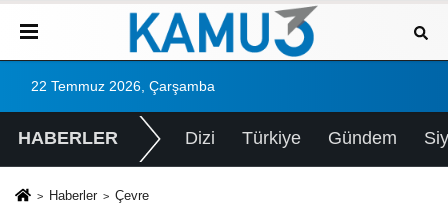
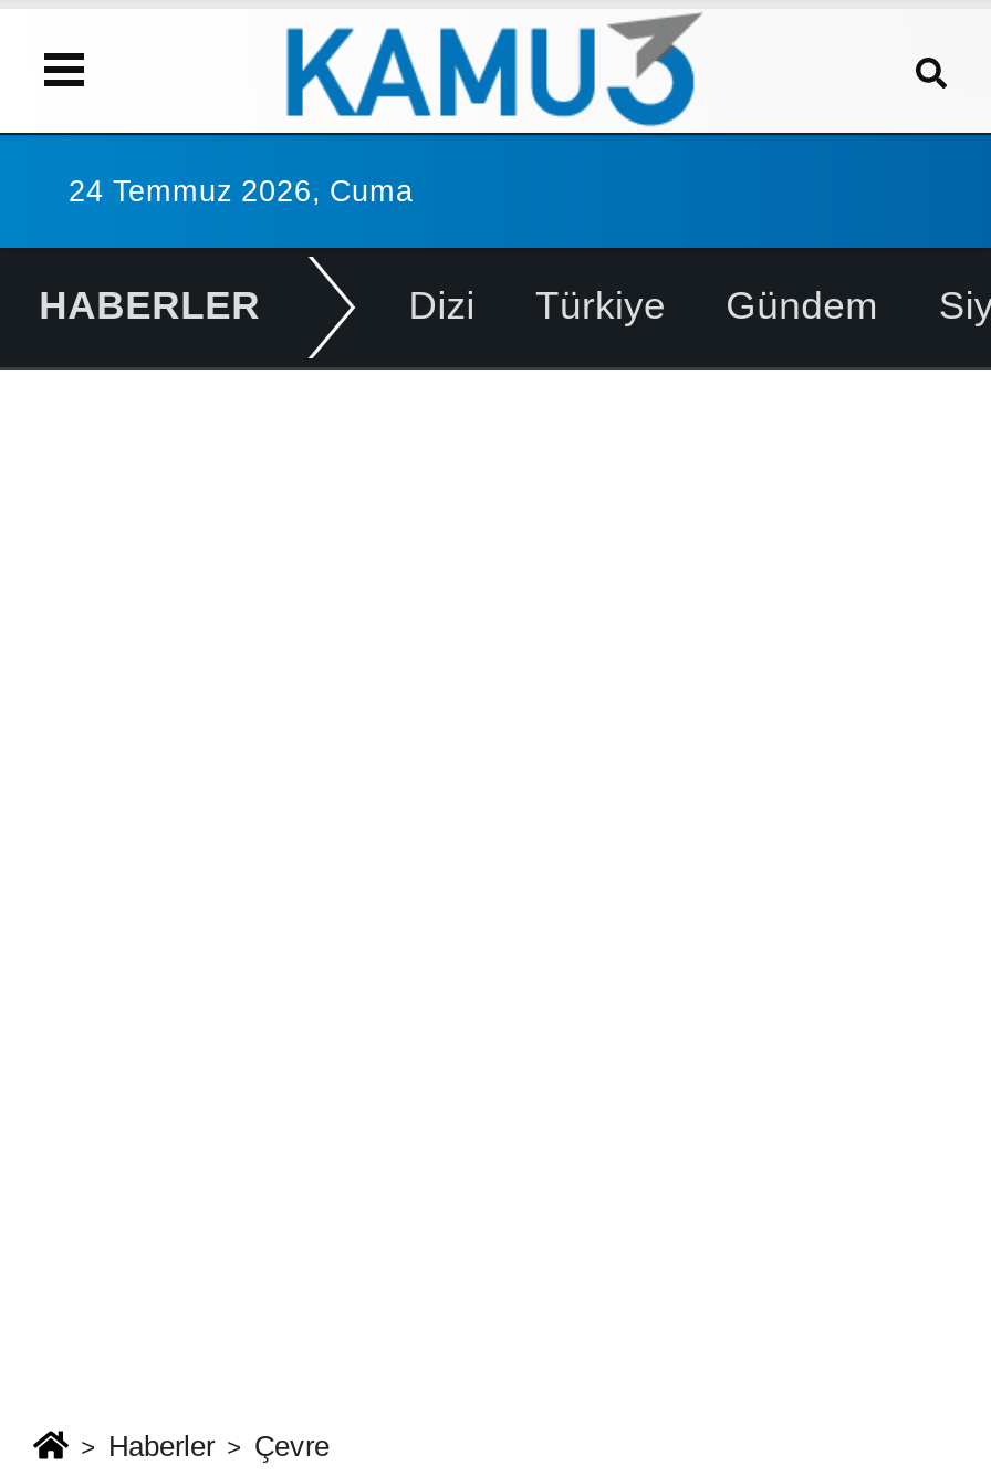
[31,79,215,94] 22 Temmuz 2026, Çarşamba -> [69,175,414,208] 24 Temmuz 2026, Cuma

